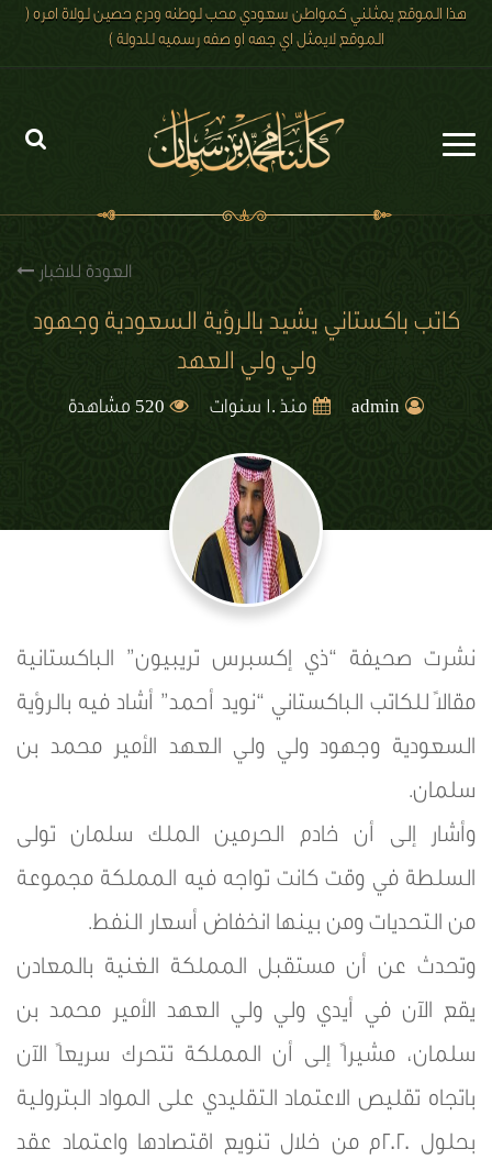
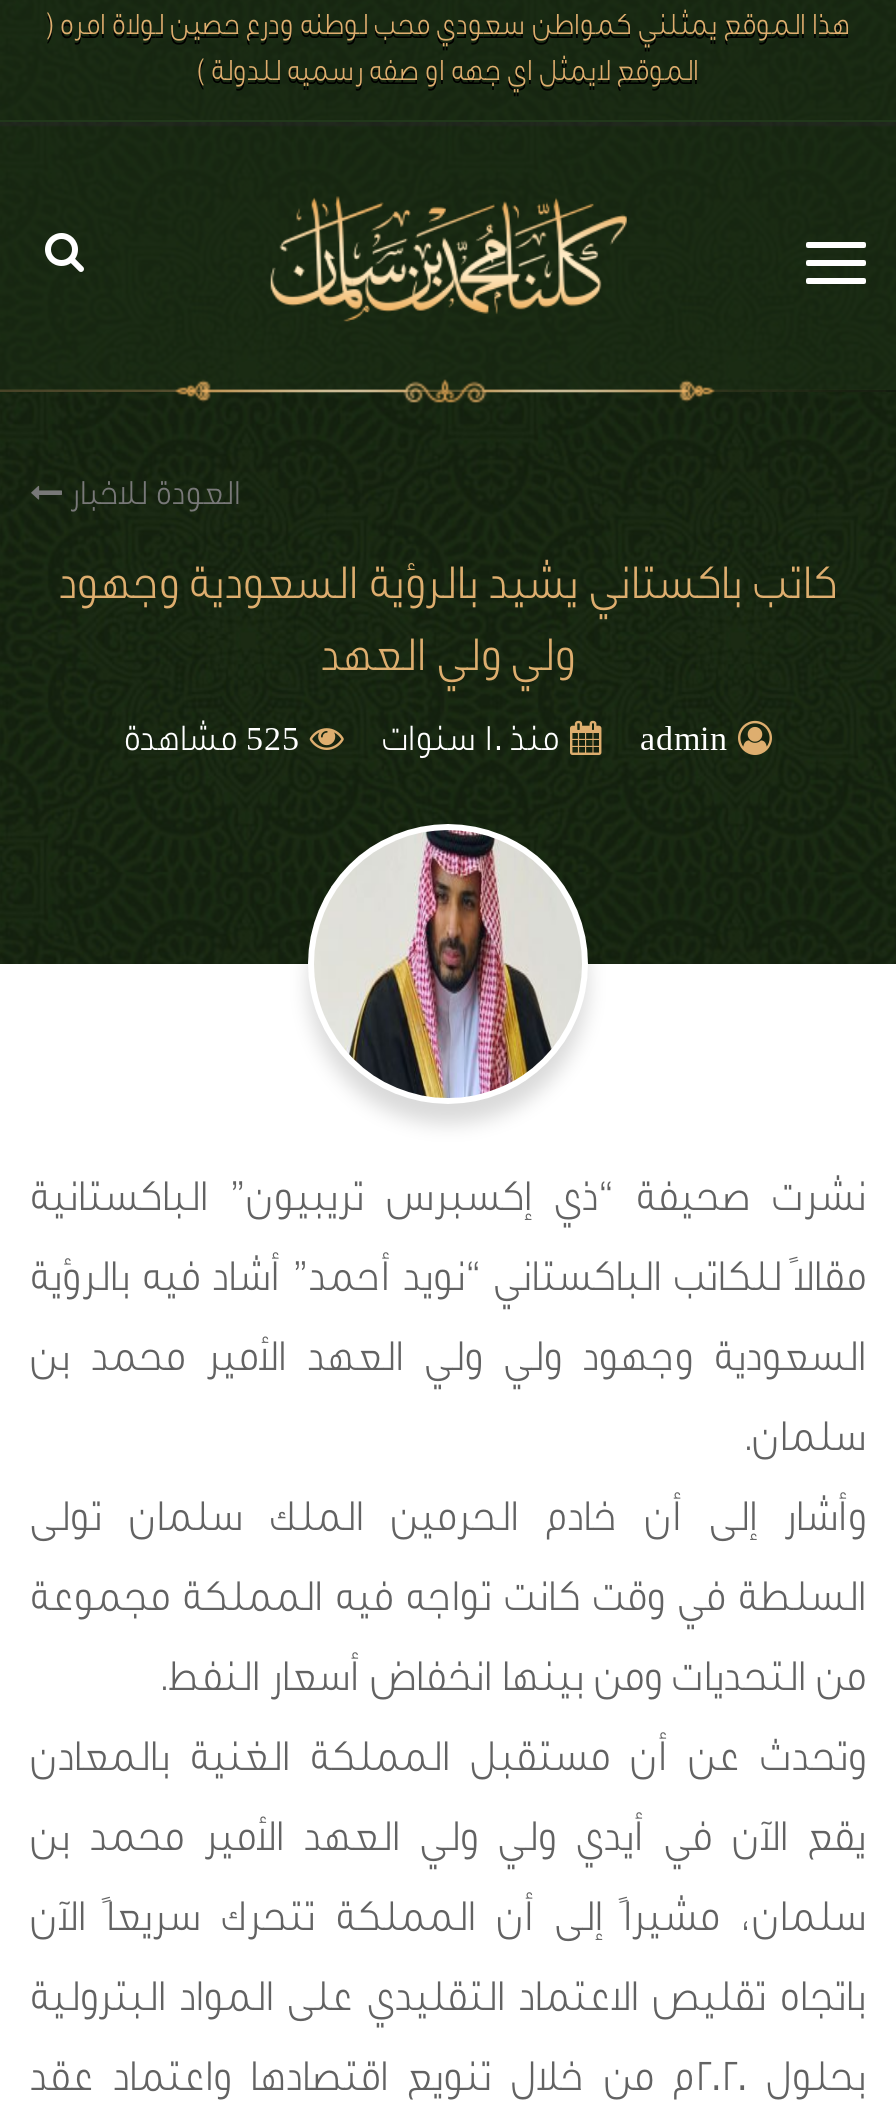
[68,396,165,419] 520 مشاهدة -> [124,720,300,762] 525 مشاهدة

